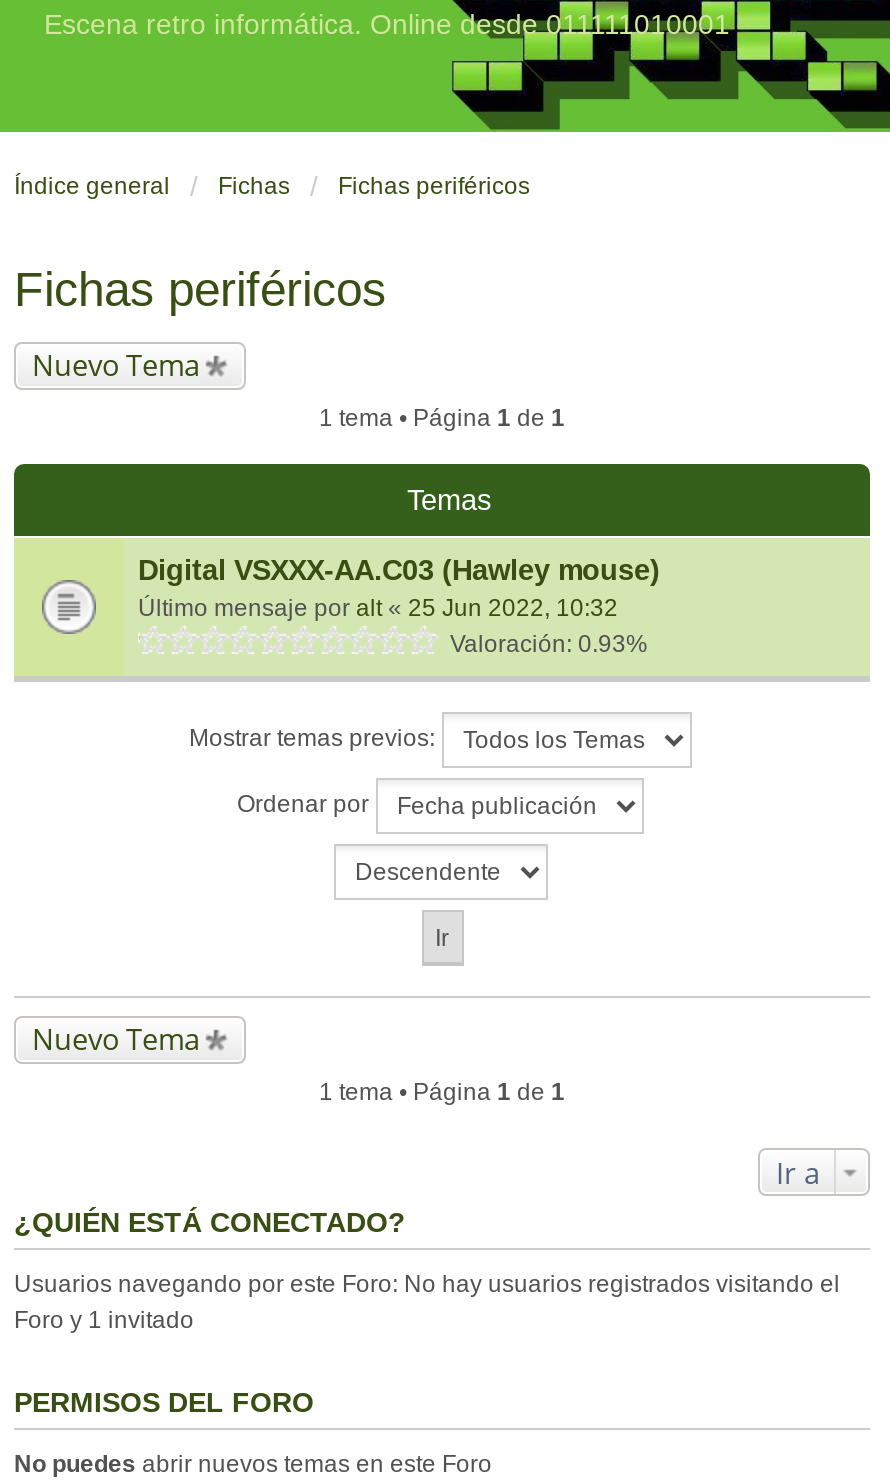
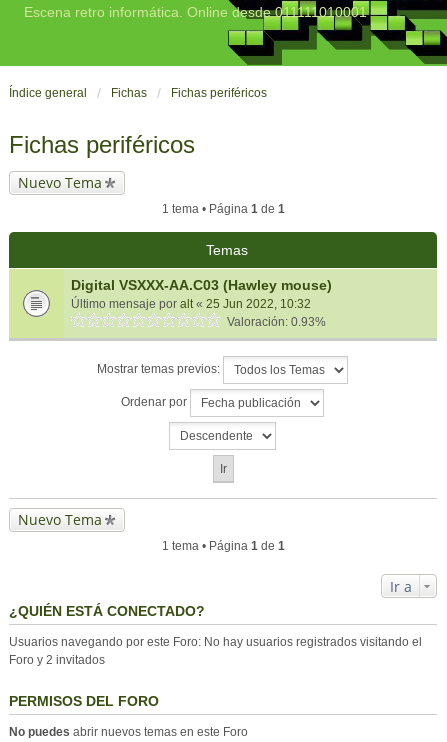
[14,1306,194,1334] Foro y 1 invitado -> [9,653,105,667] Foro y 2 invitados

